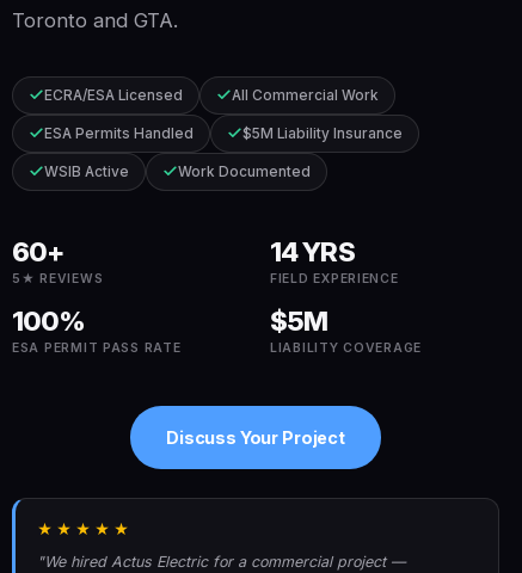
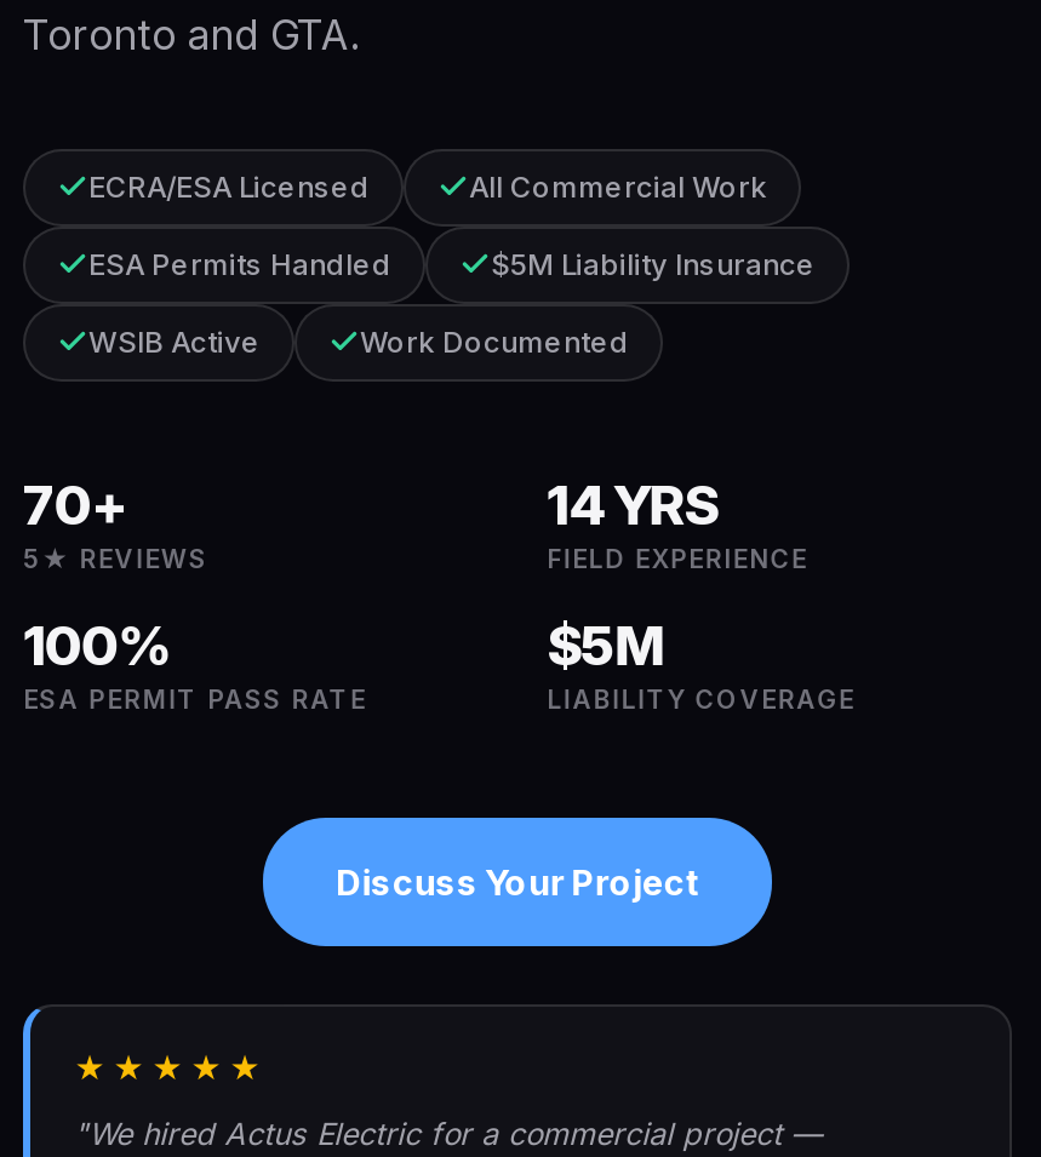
[12,235,64,267] 60+ -> [23,471,126,536] 70+

